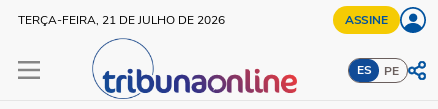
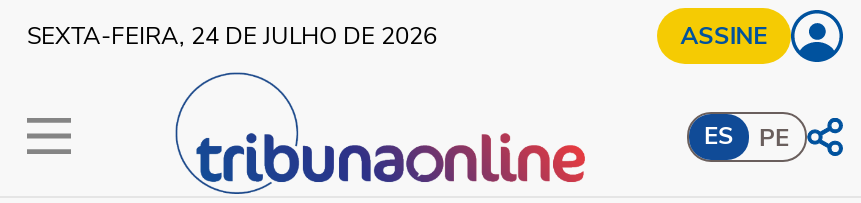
[18,12,225,28] TERÇA-FEIRA, 21 DE JULHO DE 2026 -> [27,20,437,52] SEXTA-FEIRA, 24 DE JULHO DE 2026

